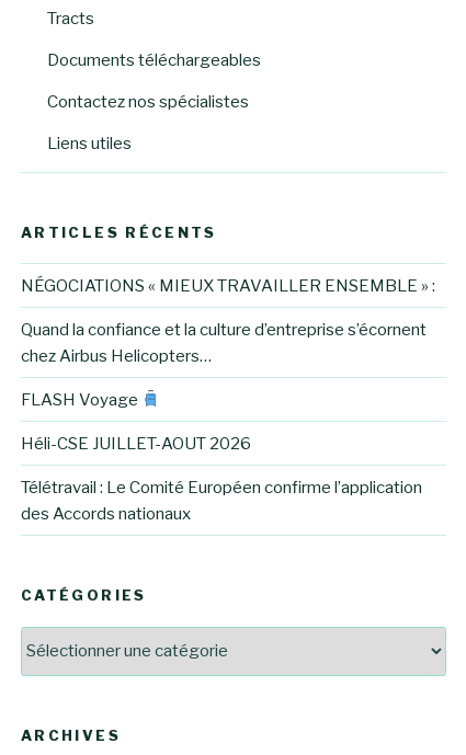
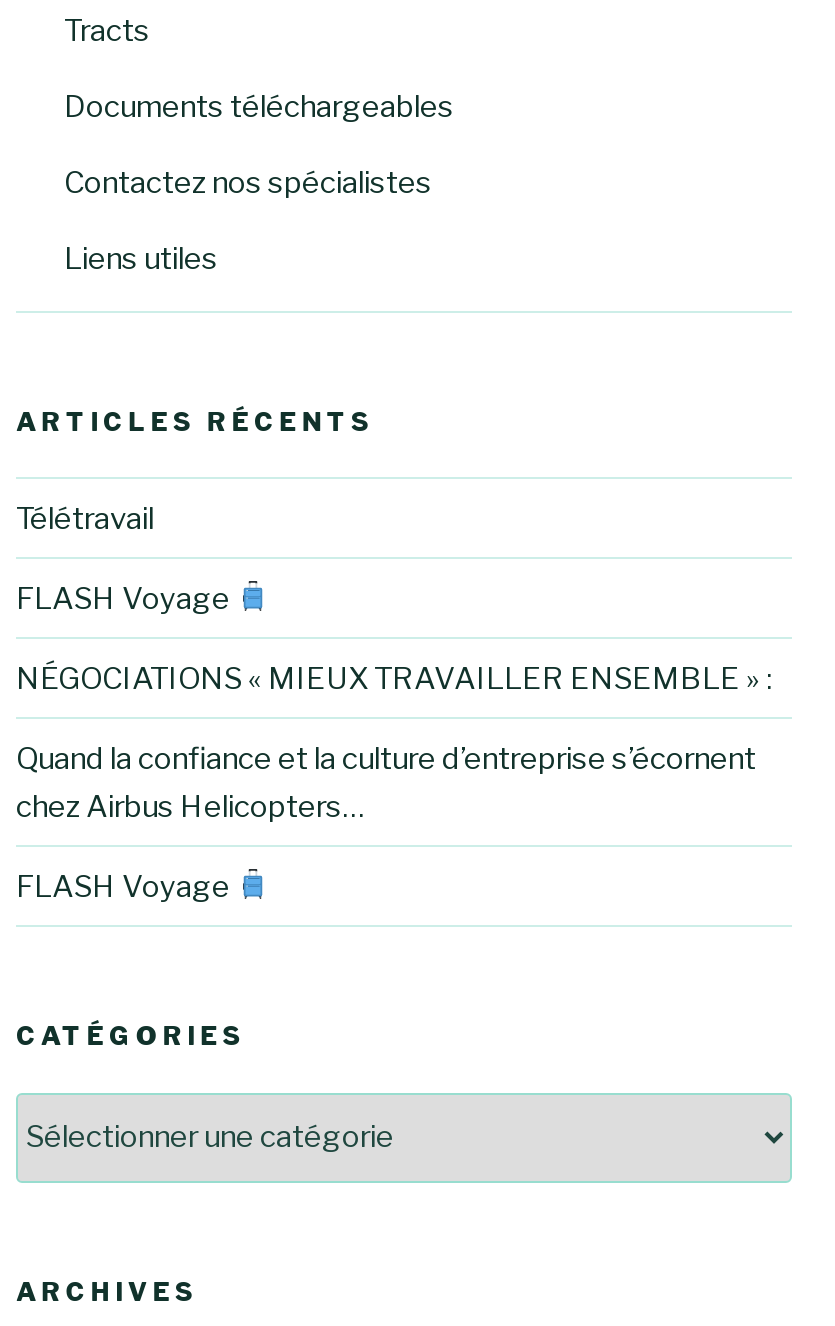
none -> [16,500,236,616] Télétravail | FLASH Voyage
moved [21,276,435,409] -> [16,660,772,904]: NÉGOCIATIONS « MIEUX TRAVAILLER ENSEMBLE » : | Quand la confiance et la culture d’entreprise s’écornent | chez Airbus Helicopters… | FLASH Voyage
[21,434,422,523] Héli-CSE JUILLET-AOUT 2026 | Télétravail : Le Comité Européen confirme l’application | des Accords nationaux -> none

